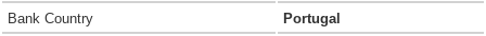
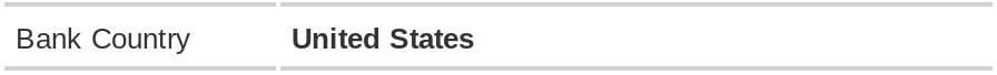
[283,11,341,26] Portugal -> [292,22,474,55] United States

